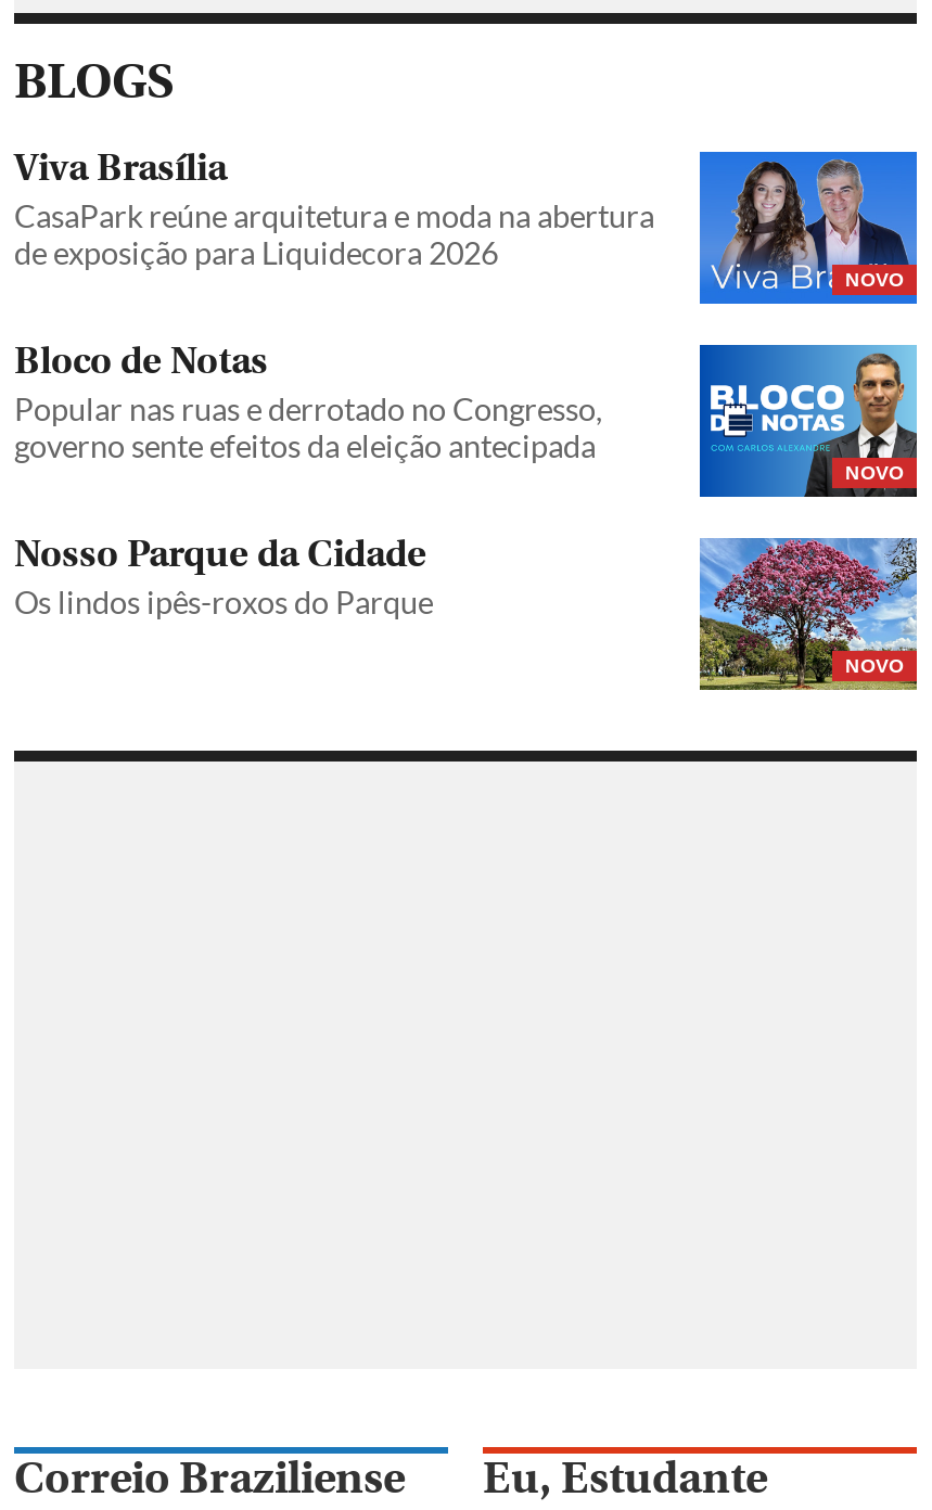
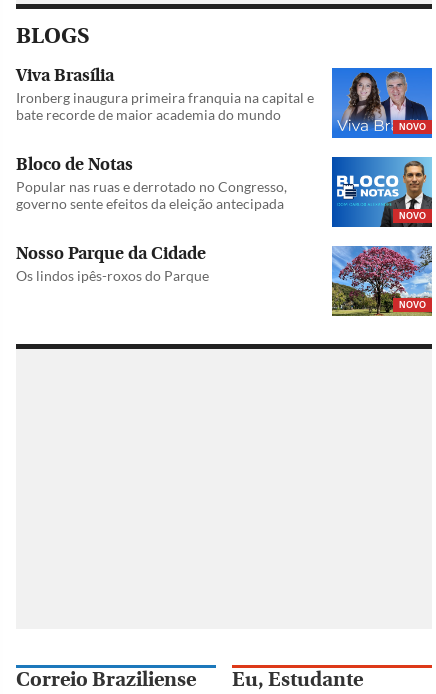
[14,197,654,271] CasaPark reúne arquitetura e moda na abertura | de exposição para Liquidecora 2026 -> [16,89,314,123] Ironberg inaugura primeira franquia na capital e | bate recorde de maior academia do mundo

